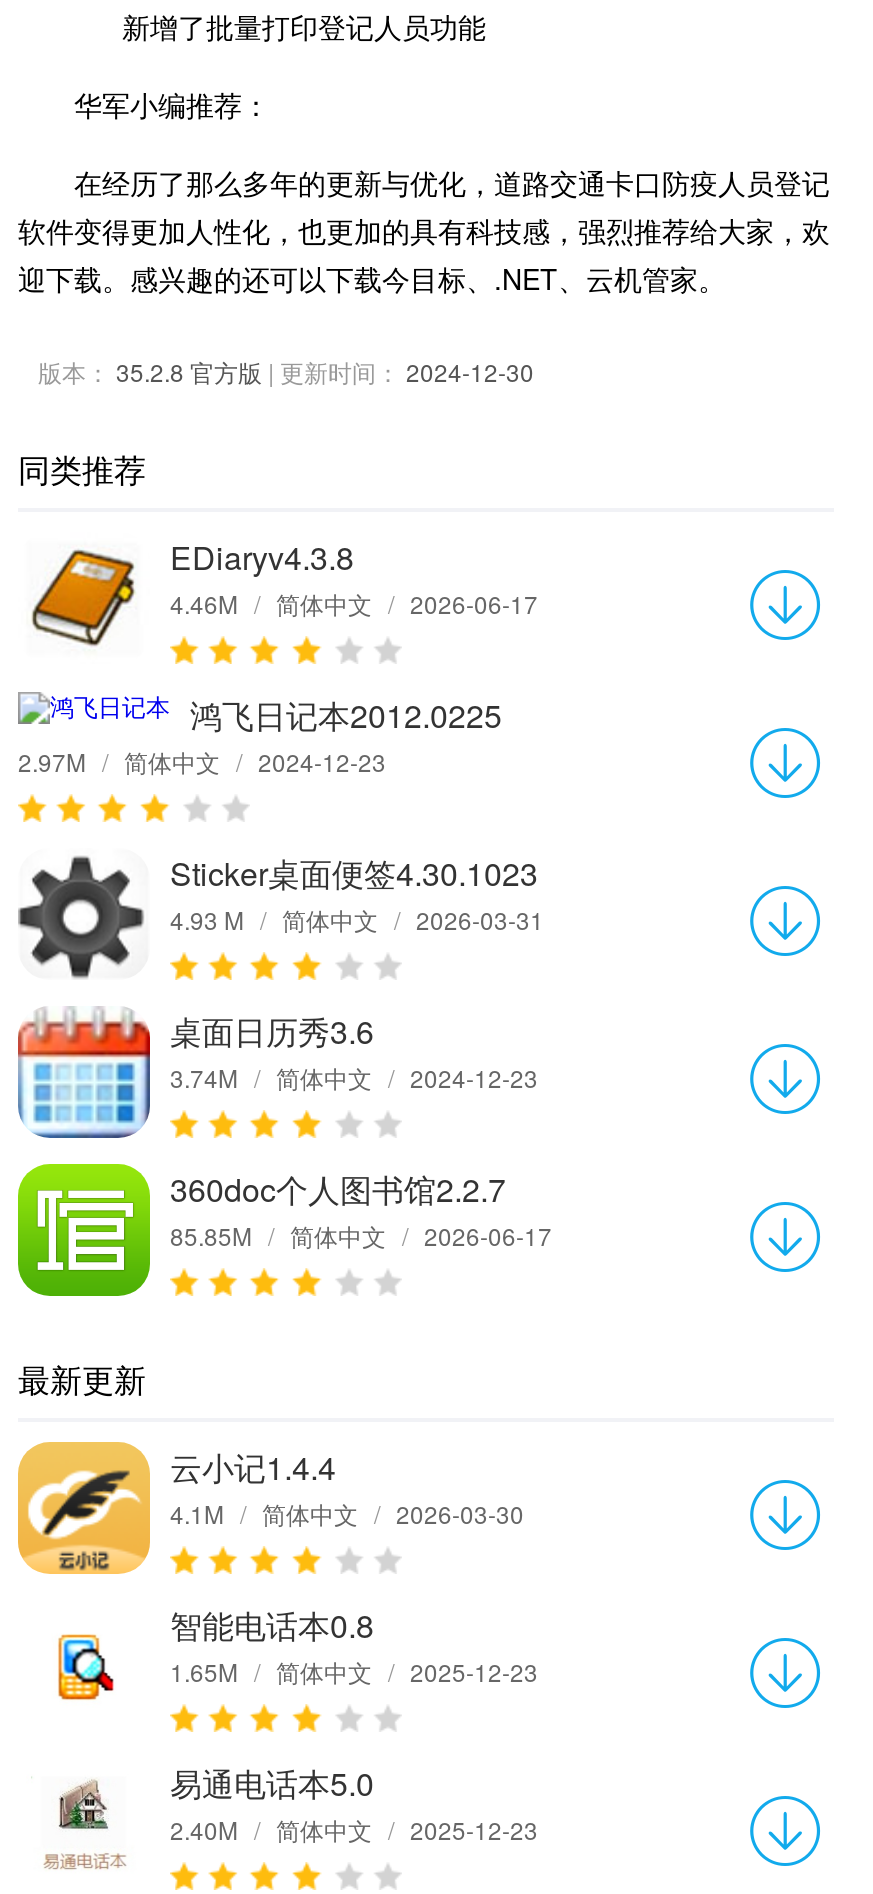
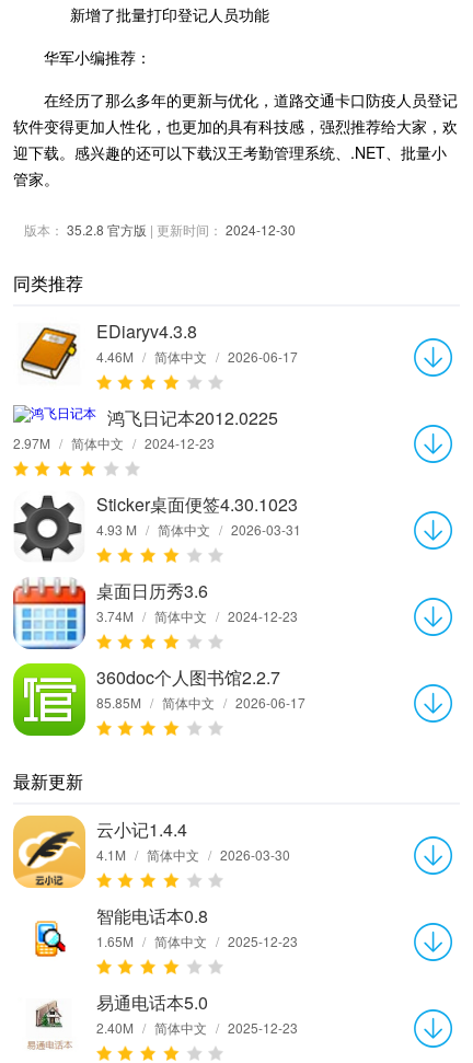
[18,258,726,298] 迎下载。感兴趣的还可以下载今目标、.NET、云机管家。 -> [13,141,447,190] 迎下载。感兴趣的还可以下载汉王考勤管理系统、.NET、批量小 | 管家。

